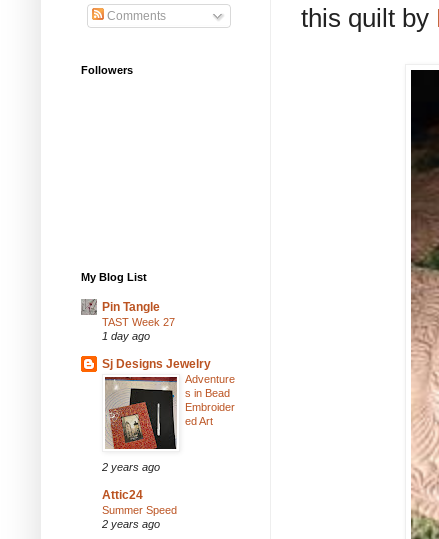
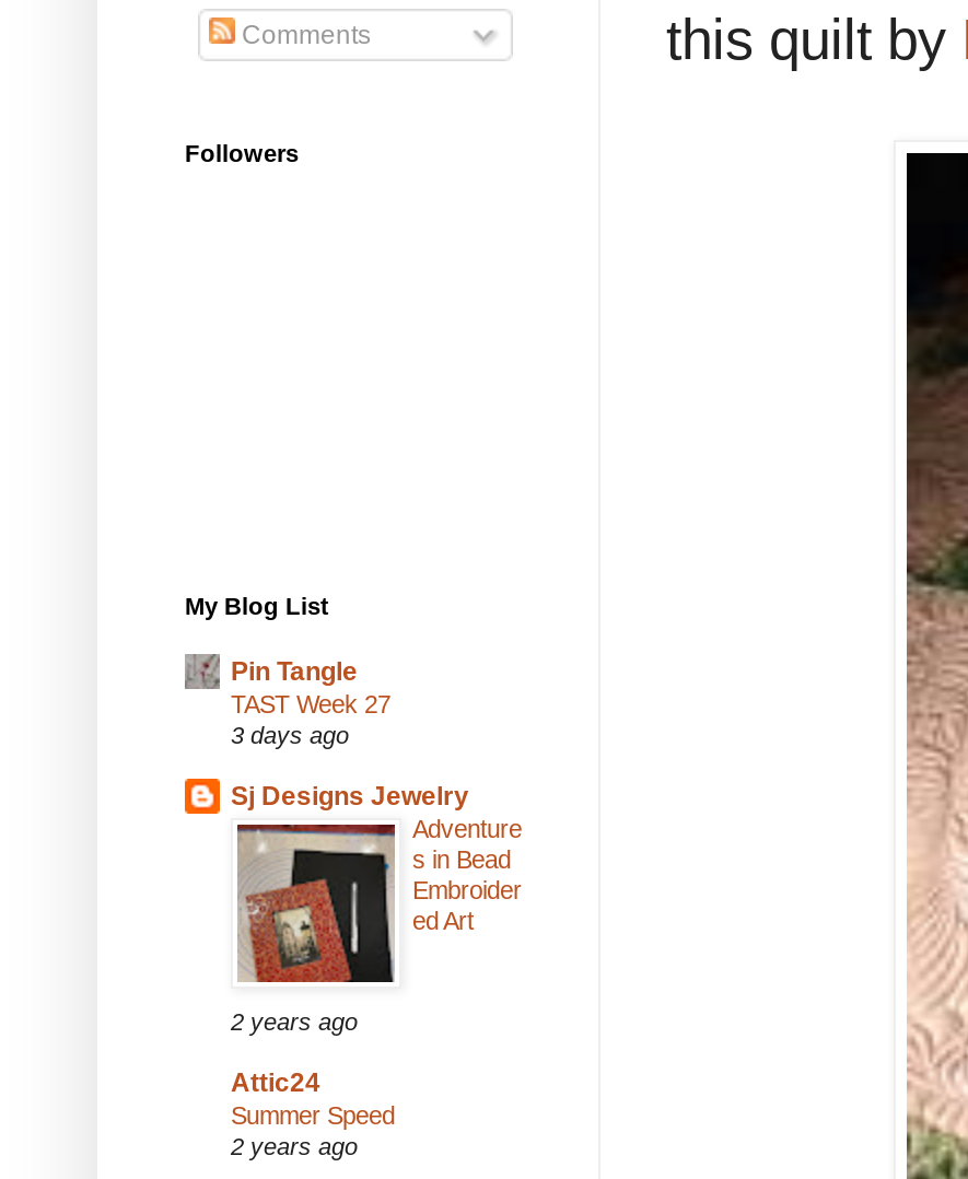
[102,330,150,342] 1 day ago -> [231,721,349,748] 3 days ago

